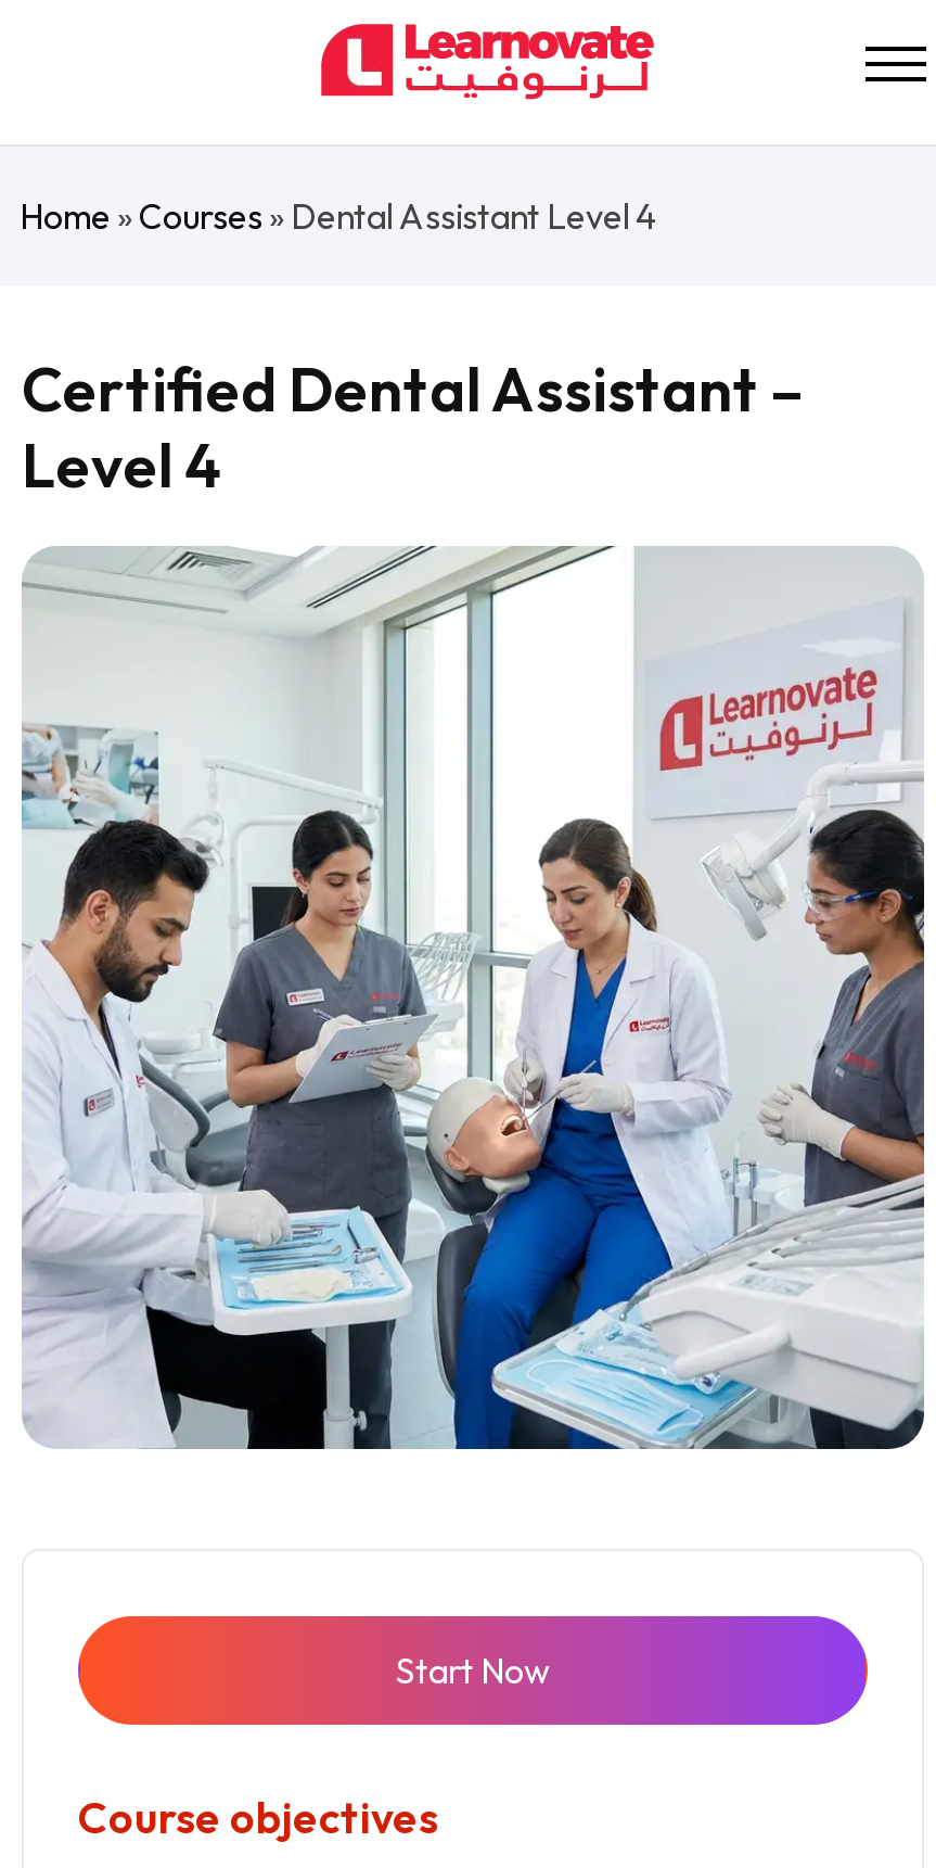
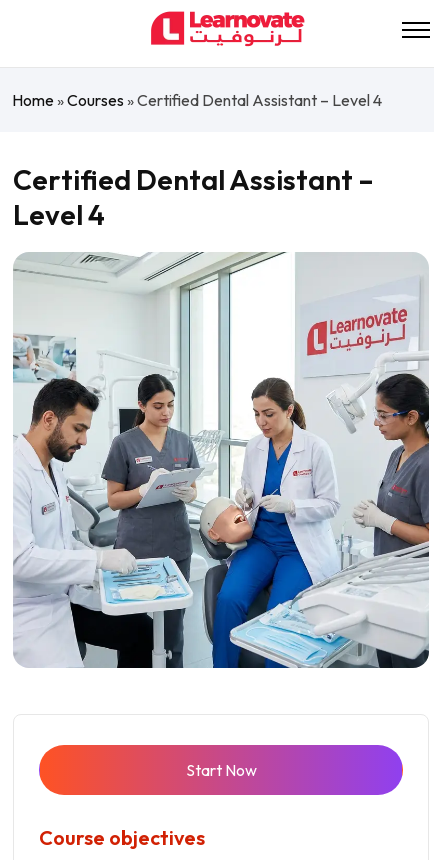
[20,194,655,238] Home» Courses» Dental Assistant Level 4 -> [12,90,382,110] Home» Courses» Certified Dental Assistant – Level 4

